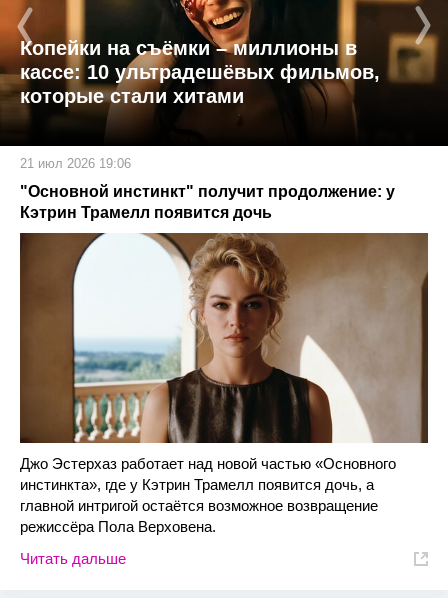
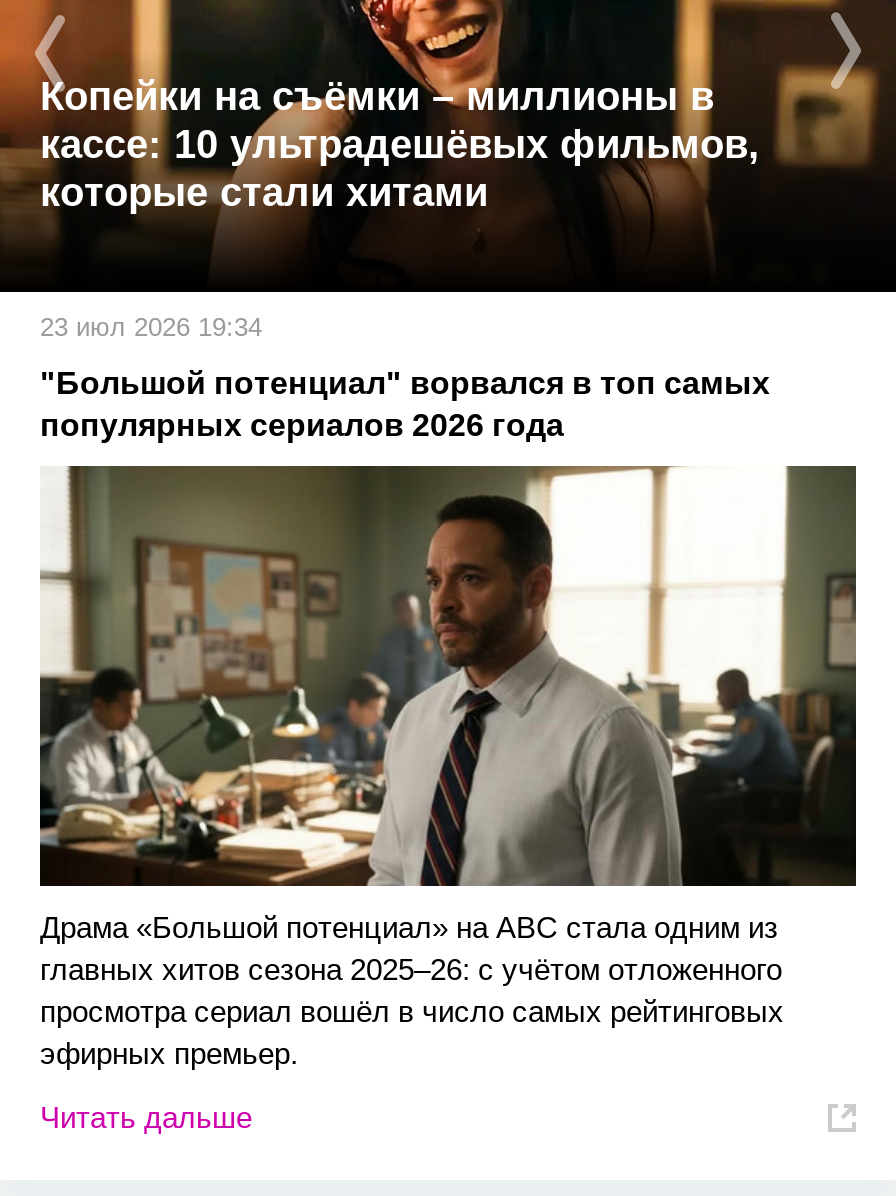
[20,156,131,171] 21 июл 2026 19:06 -> [40,312,262,342] 23 июл 2026 19:34
[20,183,395,221] "Основной инстинкт" получит продолжение: у | Кэтрин Трамелл появится дочь -> [40,366,770,442] "Большой потенциал" ворвался в топ самых | популярных сериалов 2026 года
[19,232,428,535] [image] | Джо Эстерхаз работает над новой частью «Основного | инстинкта», где у Кэтрин Трамелл появится дочь, а | главной интригой остаётся возможное возвращение | режиссёра Пола Верховена. -> [40,464,856,1070] [image] | Драма «Большой потенциал» на ABC стала одним из | главных хитов сезона 2025–26: с учётом отложенного | просмотра сериал вошёл в число самых рейтинговых | эфирных премьер.

